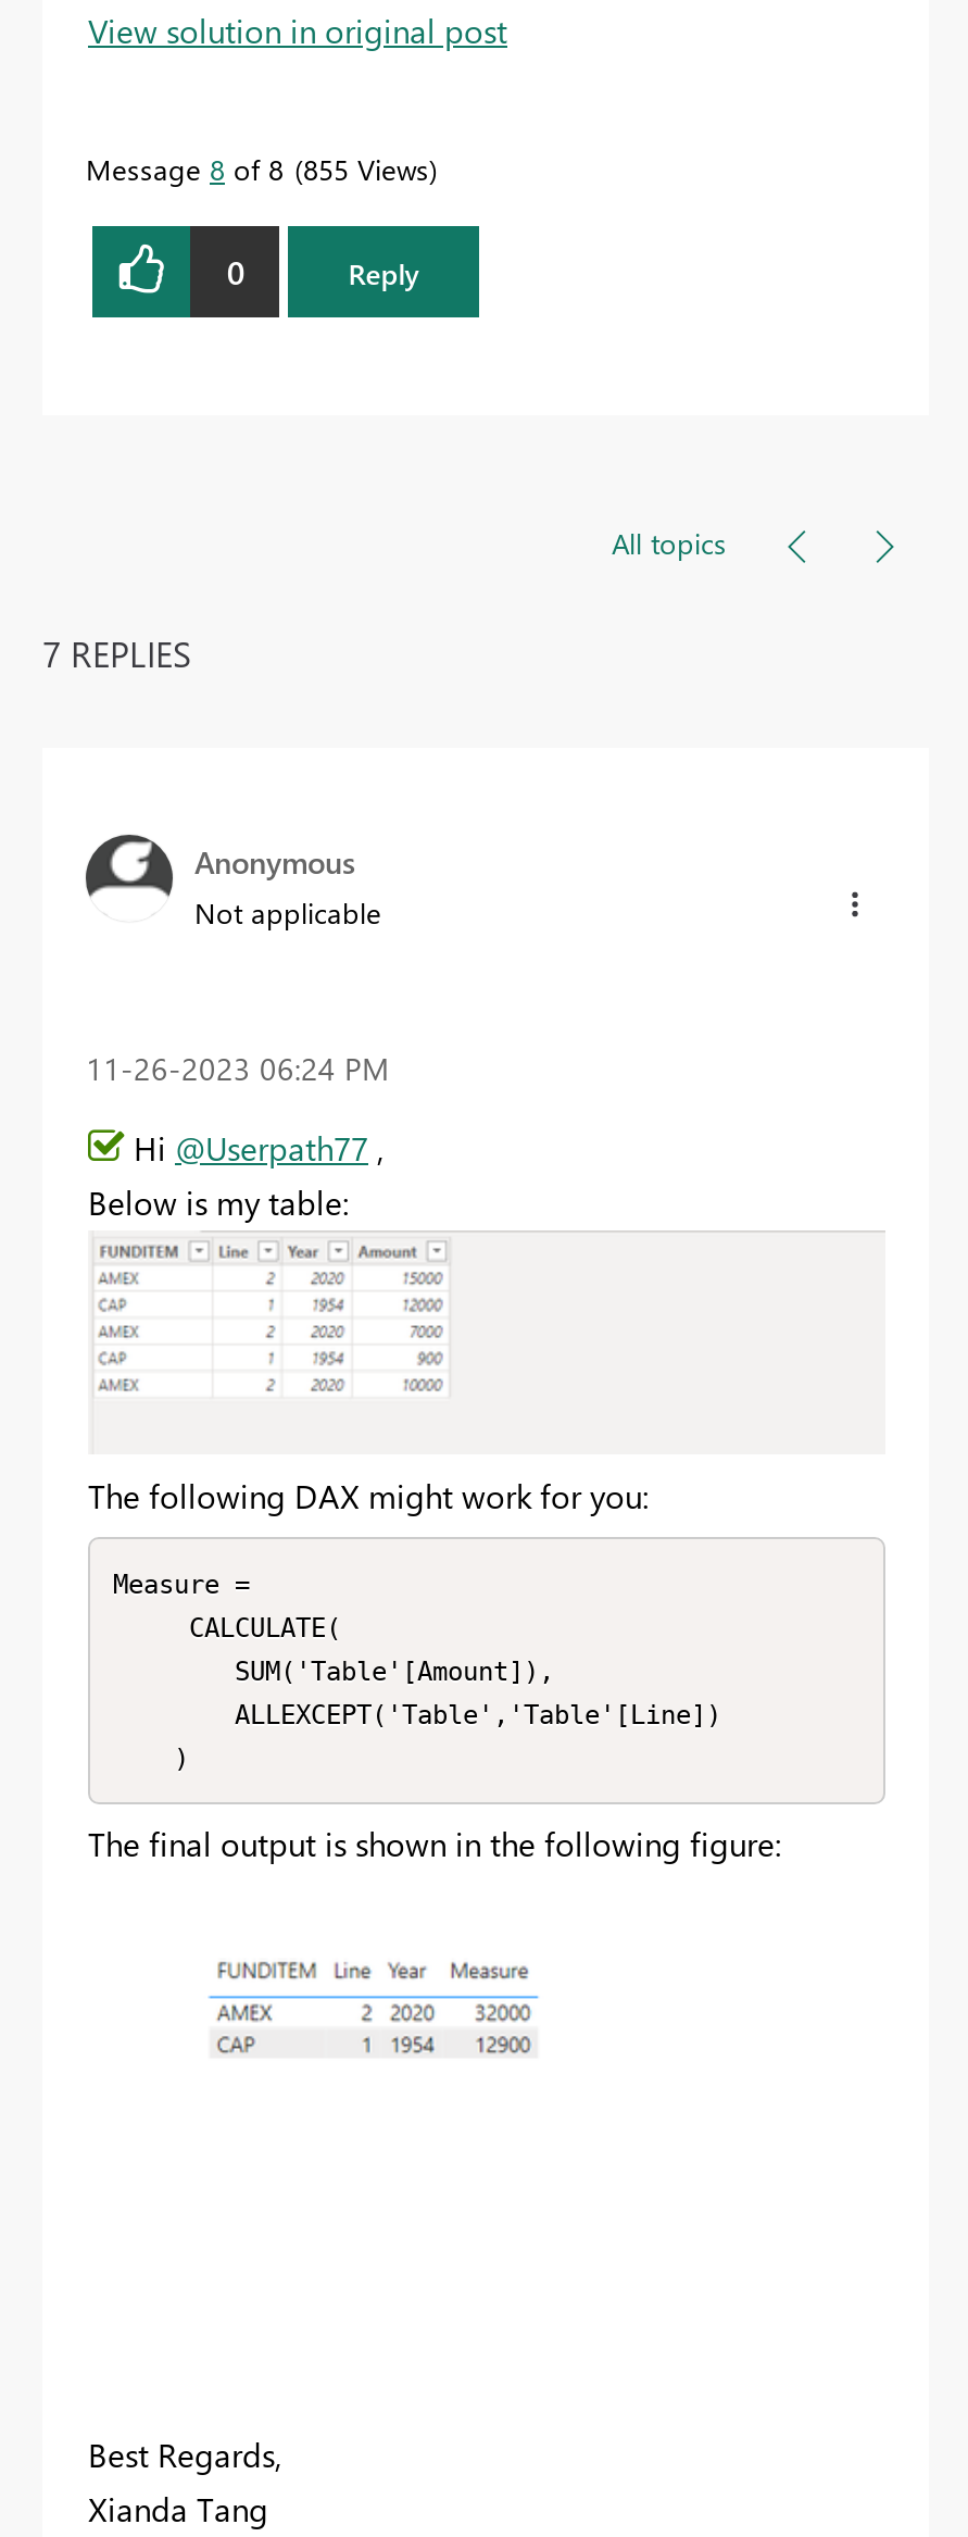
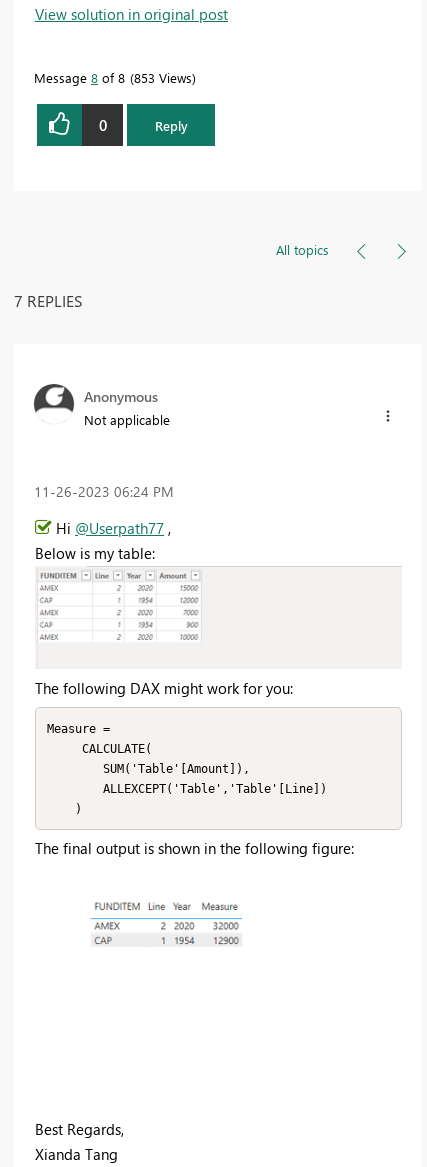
[86,150,429,187] Message 8 of 8 855 Views -> [34,69,192,86] Message 8 of 8 853 Views

